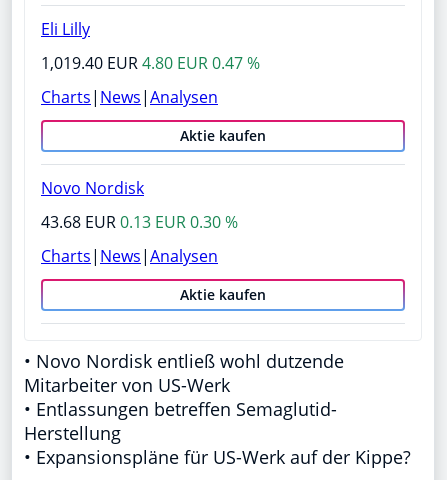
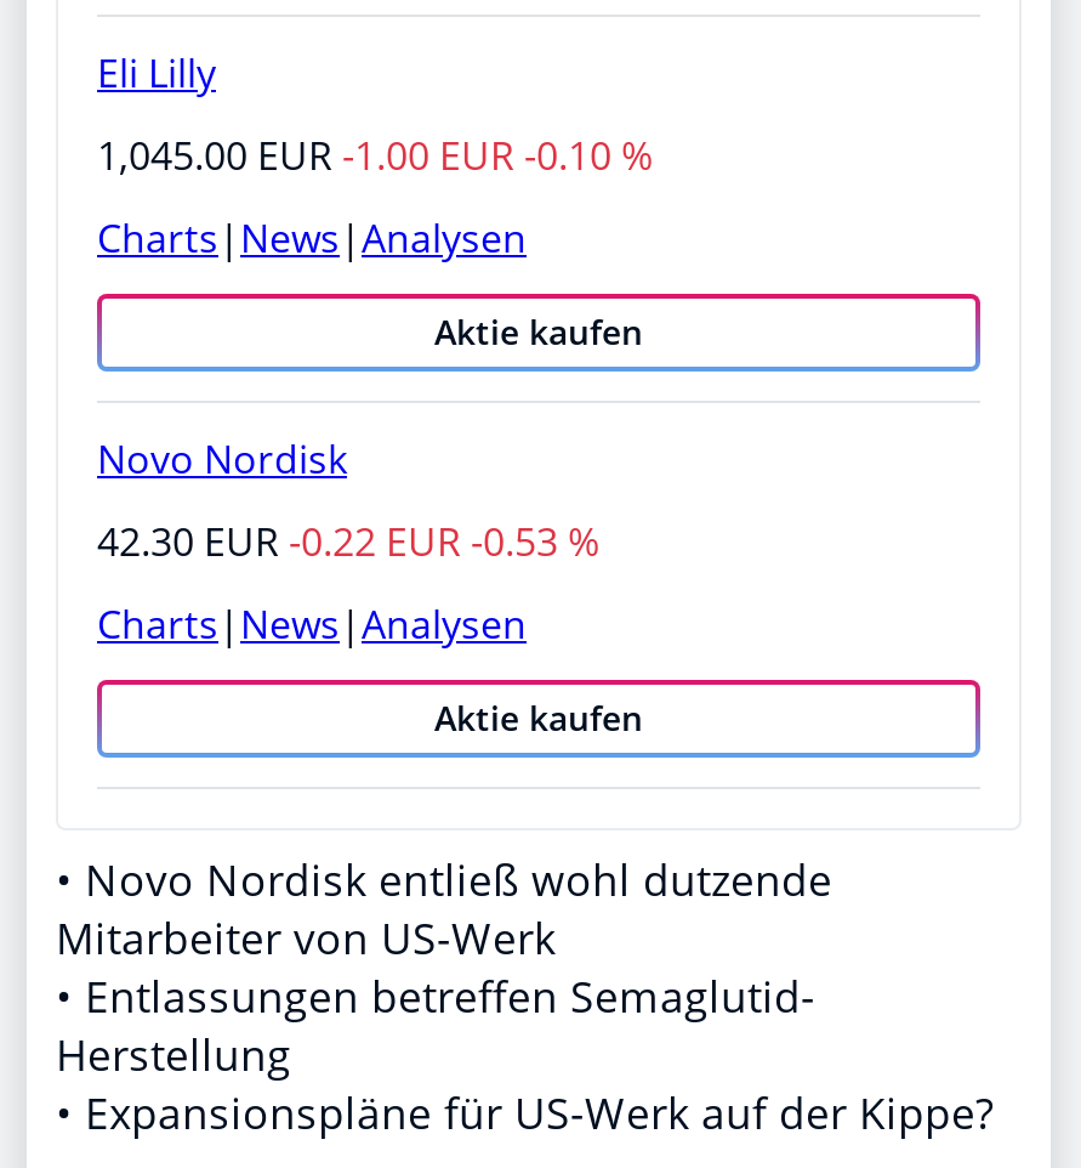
[41,52,260,74] 1,019.40 EUR 4.80 EUR 0.47 % -> [97,128,653,181] 1,045.00 EUR -1.00 EUR -0.10 %
[41,211,238,233] 43.68 EUR 0.13 EUR 0.30 % -> [97,514,599,567] 42.30 EUR -0.22 EUR -0.53 %

